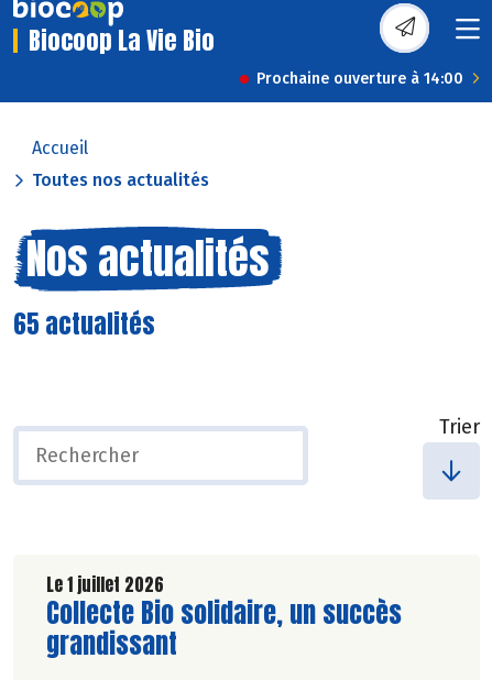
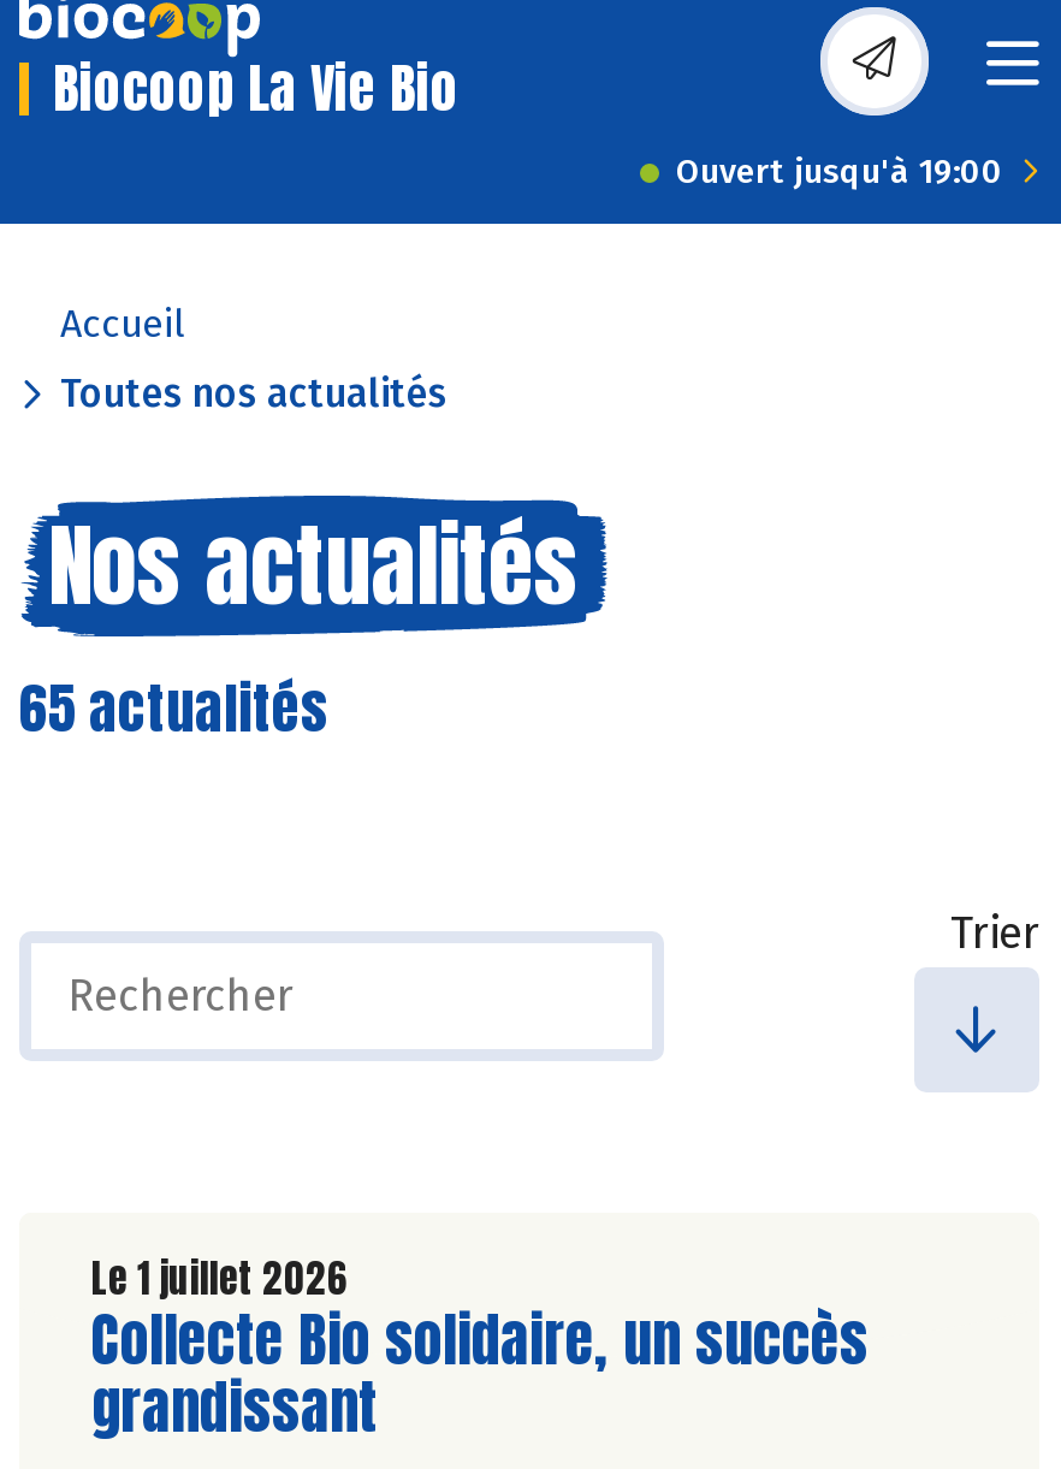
[256,69,463,88] Prochaine ouverture à 14:00 -> [676,152,1003,192] Ouvert jusqu'à 19:00

